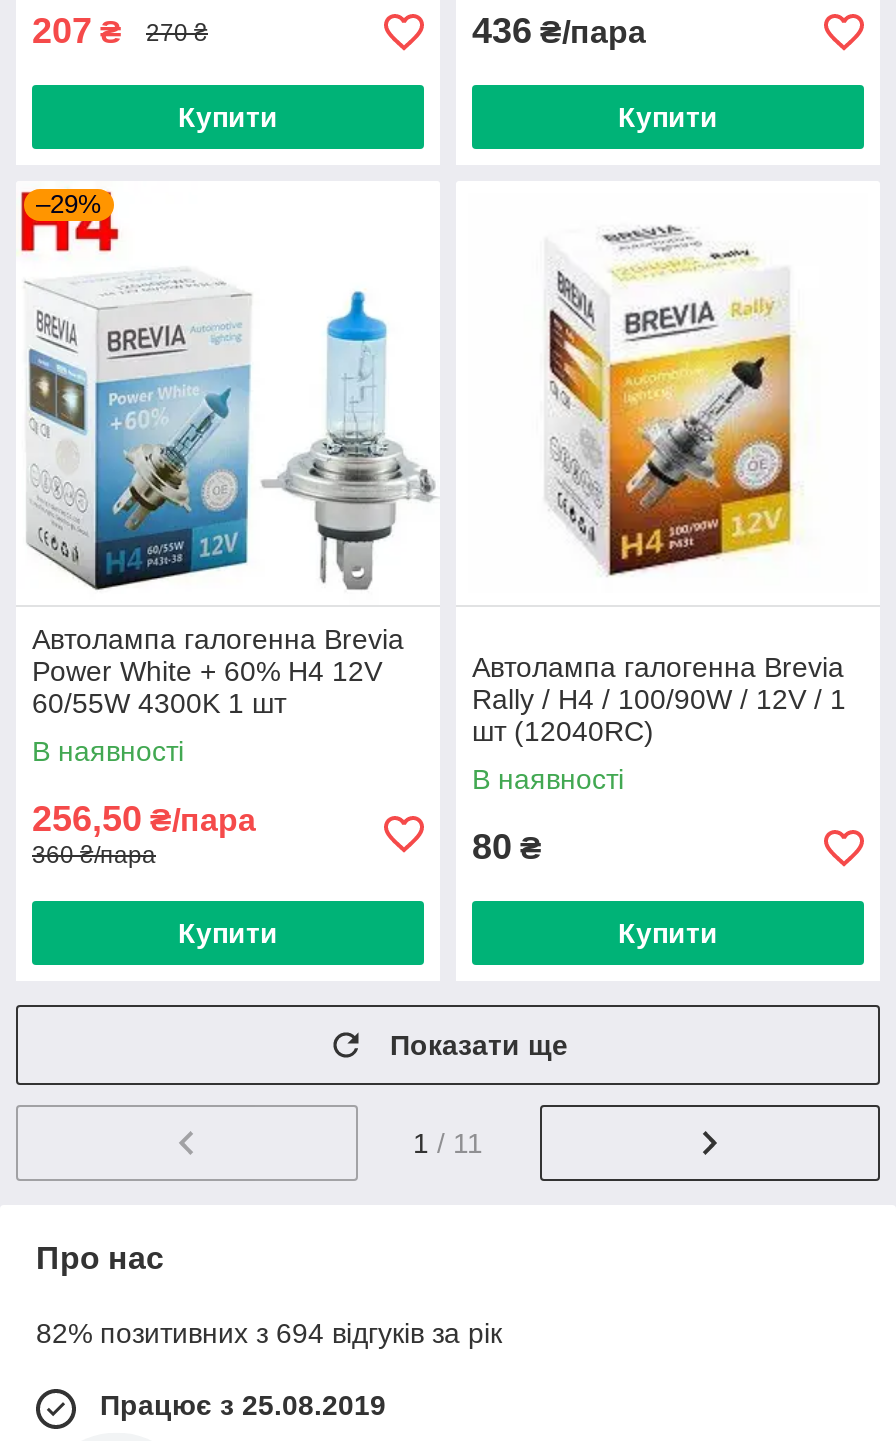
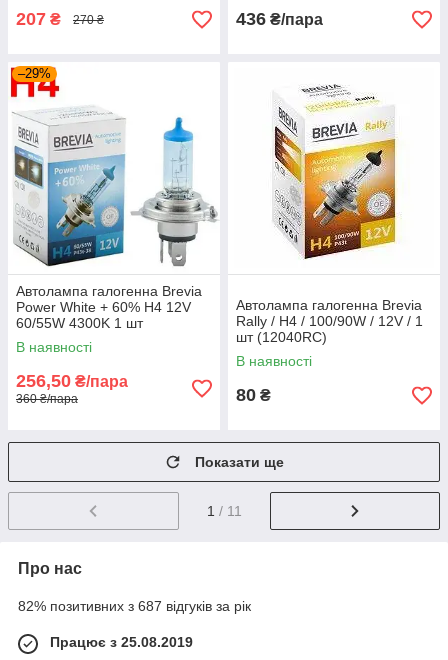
[178,101,278,133] Купити -> none
[618,101,718,133] Купити -> none
[178,917,278,949] Купити -> none
[618,917,718,949] Купити -> none
[36,1317,502,1349] 82% позитивних з 694 відгуків за рік -> [18,598,251,614] 82% позитивних з 687 відгуків за рік

